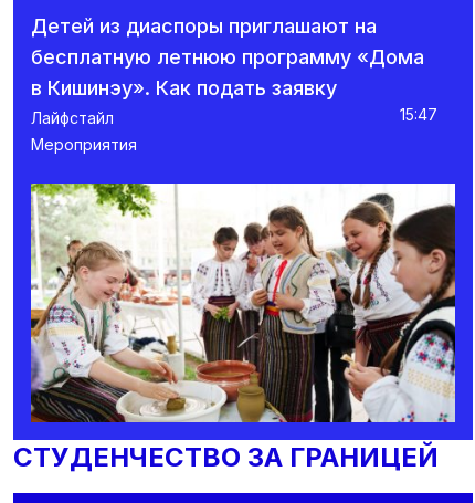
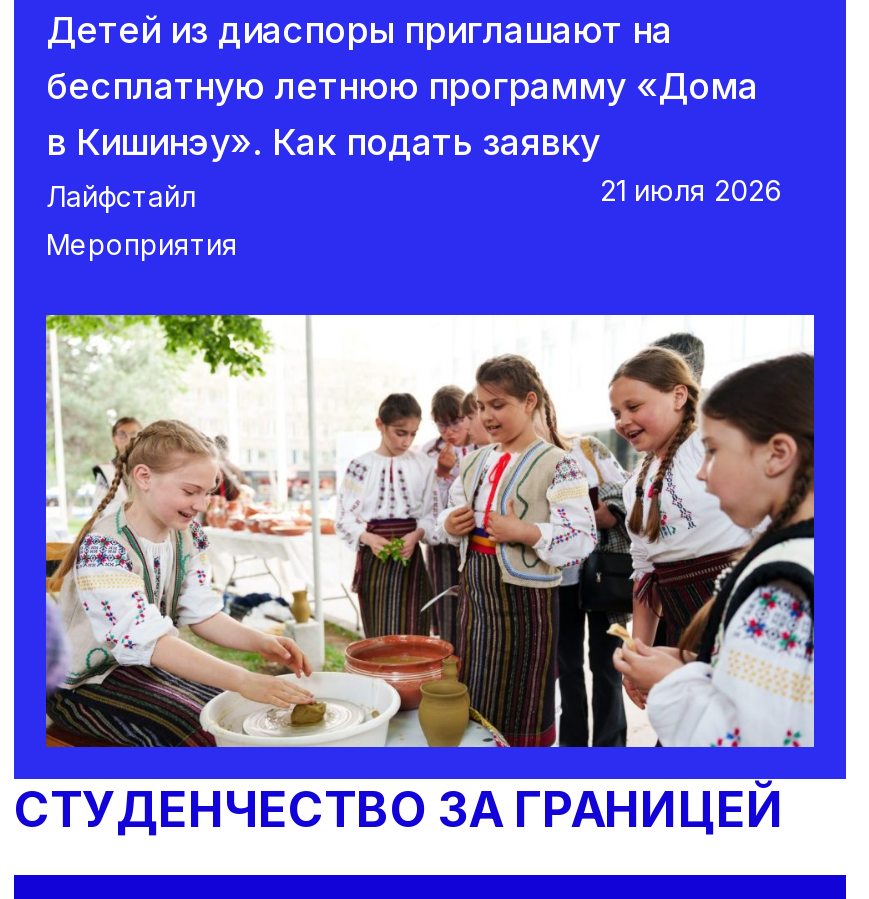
[400,105,437,124] 15:47 -> [600,173,782,207] 21 июля 2026

